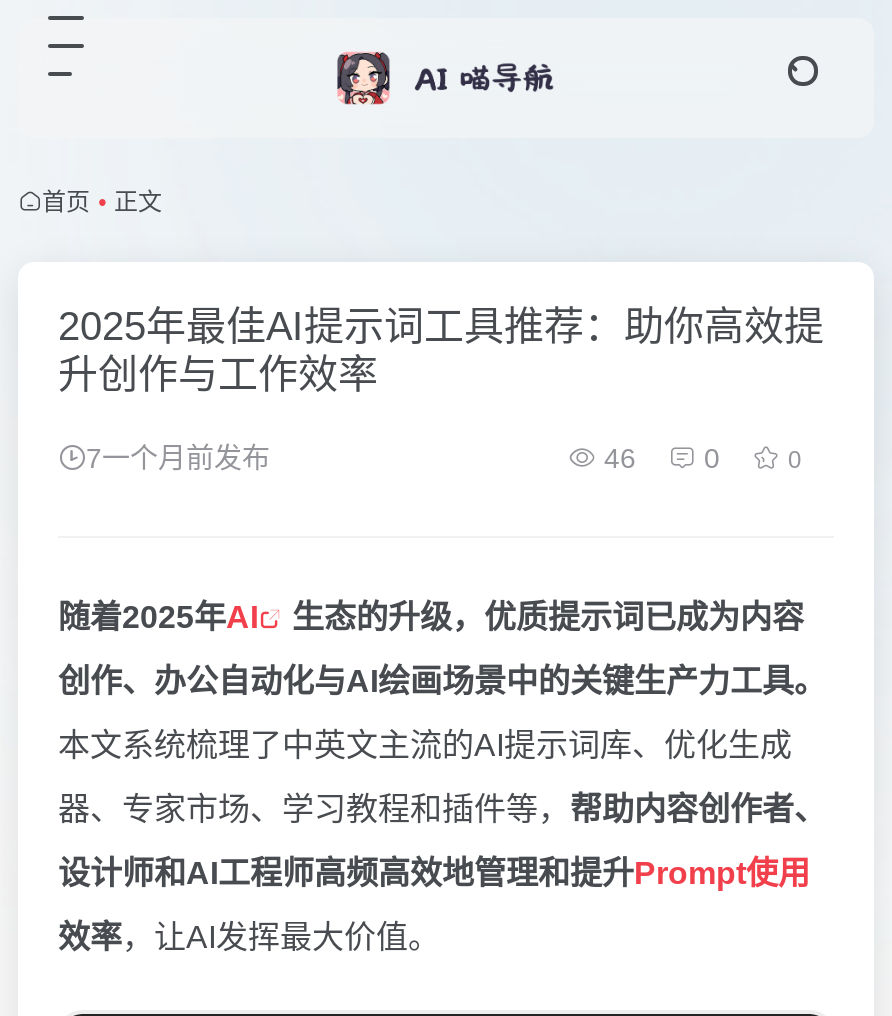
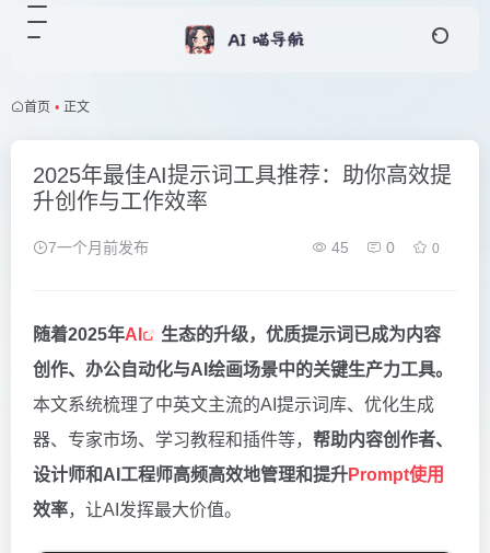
[596,442,720,474] 46 0 -> [327,239,395,256] 45 0

